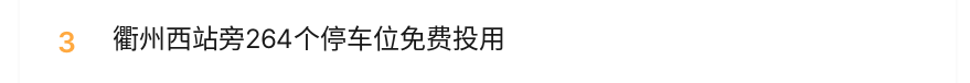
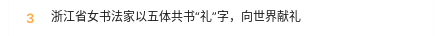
[113,22,505,55] 衢州西站旁264个停车位免费投用 -> [51,9,301,24] 浙江省女书法家以五体共书“礼”字，向世界献礼

